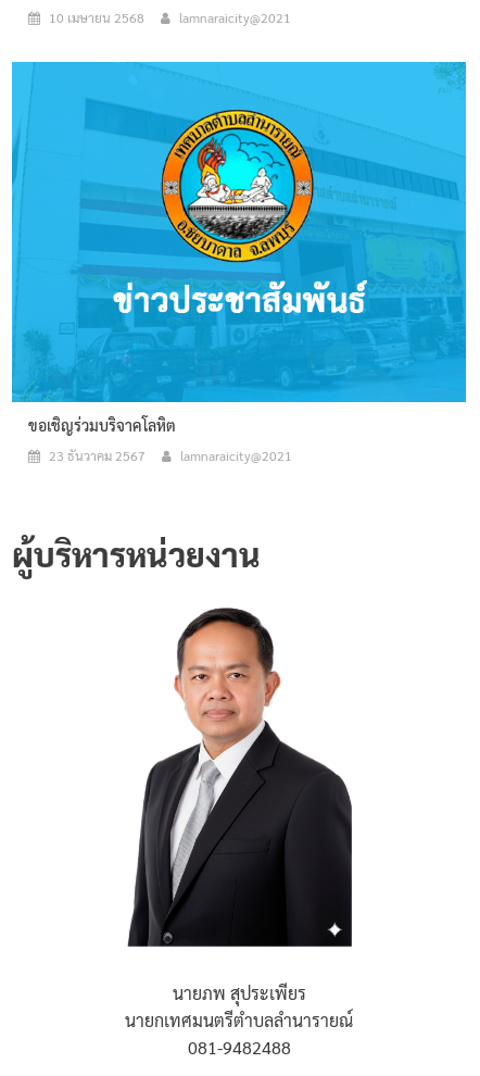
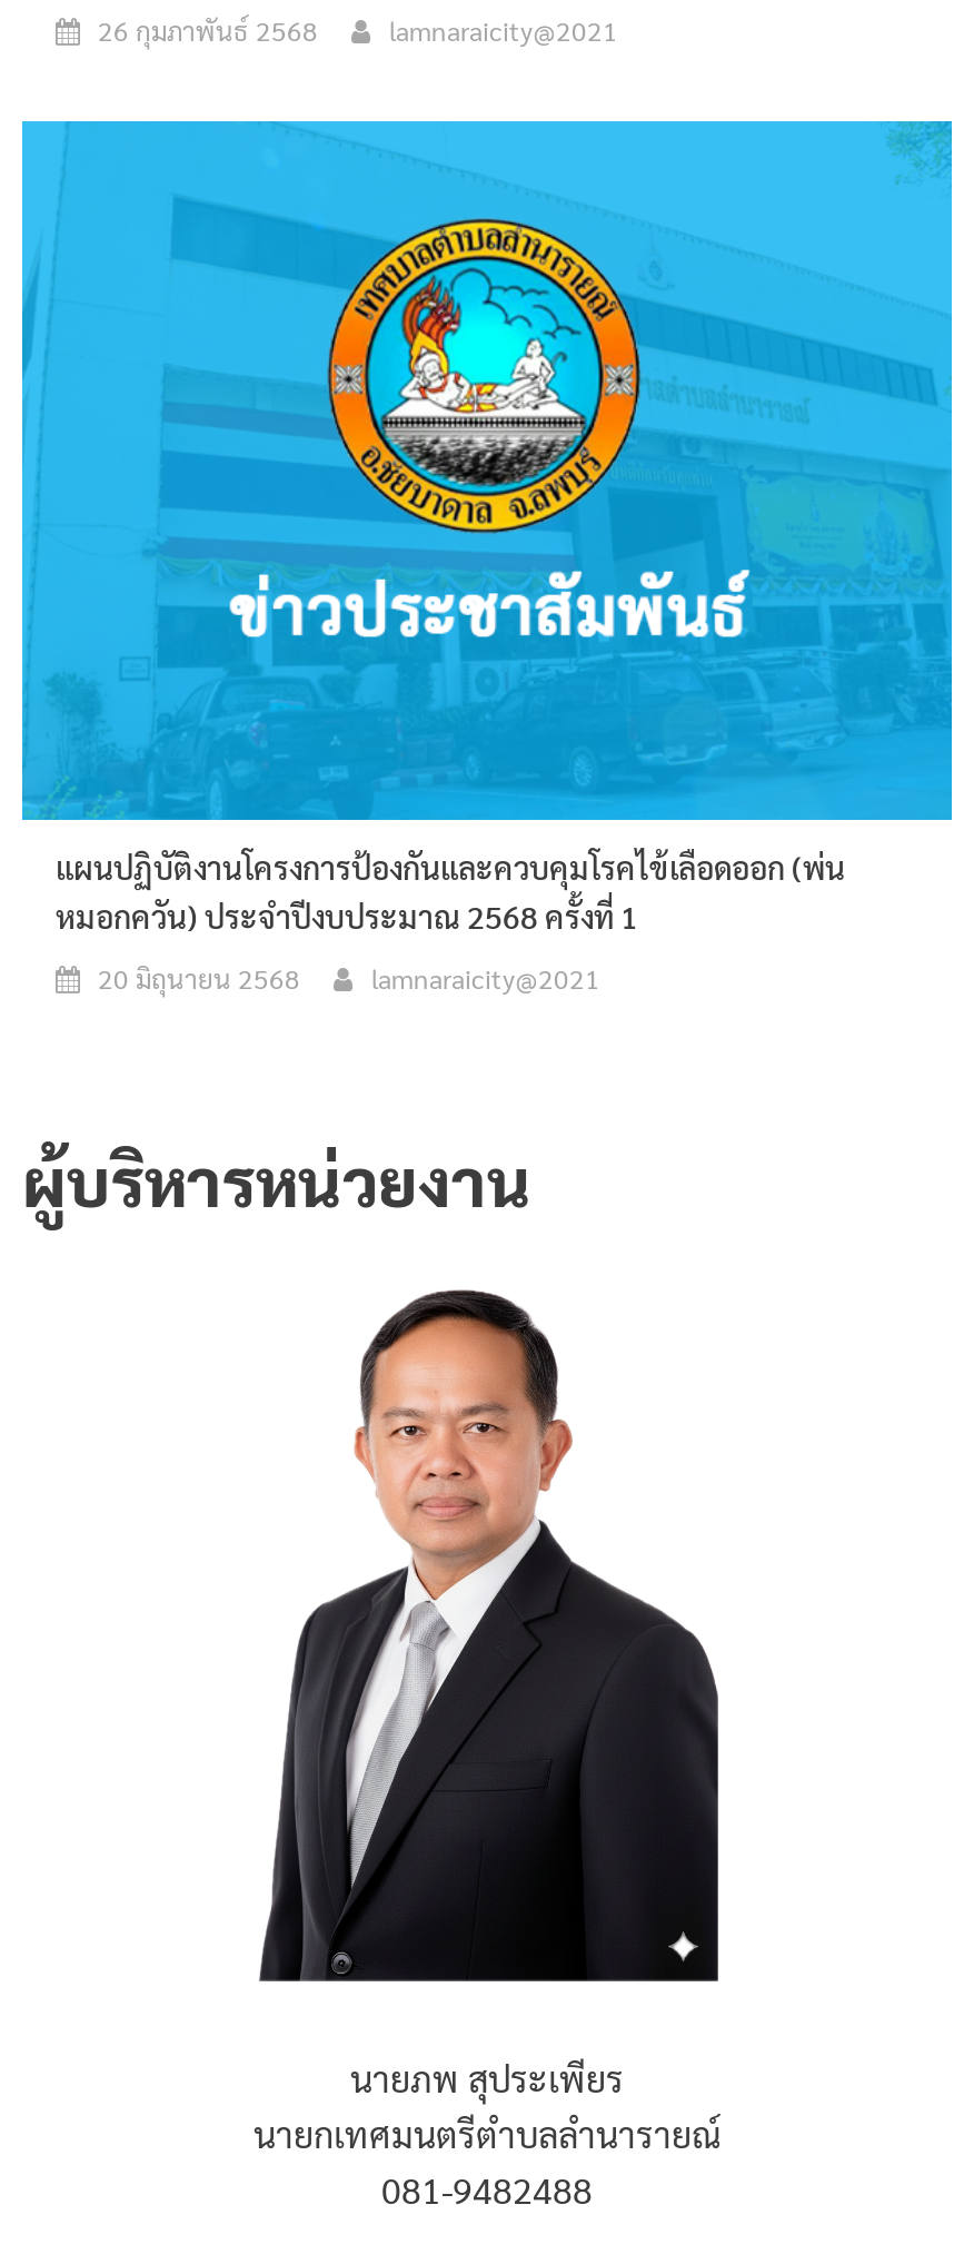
[49,8,144,26] 10 เมษายน 2568 -> [98,13,318,48] 26 กุมภาพันธ์ 2568
[28,415,176,435] ขอเชิญร่วมบริจาคโลหิต -> [56,846,845,935] แผนปฏิบัติงานโครงการป้องกันและควบคุมโรคไข้เลือดออก (พ่น | หมอกควัน) ประจำปีงบประมาณ 2568 ครั้งที่ 1
[49,447,146,464] 23 ธันวาคม 2567 -> [98,959,300,995] 20 มิถุนายน 2568

